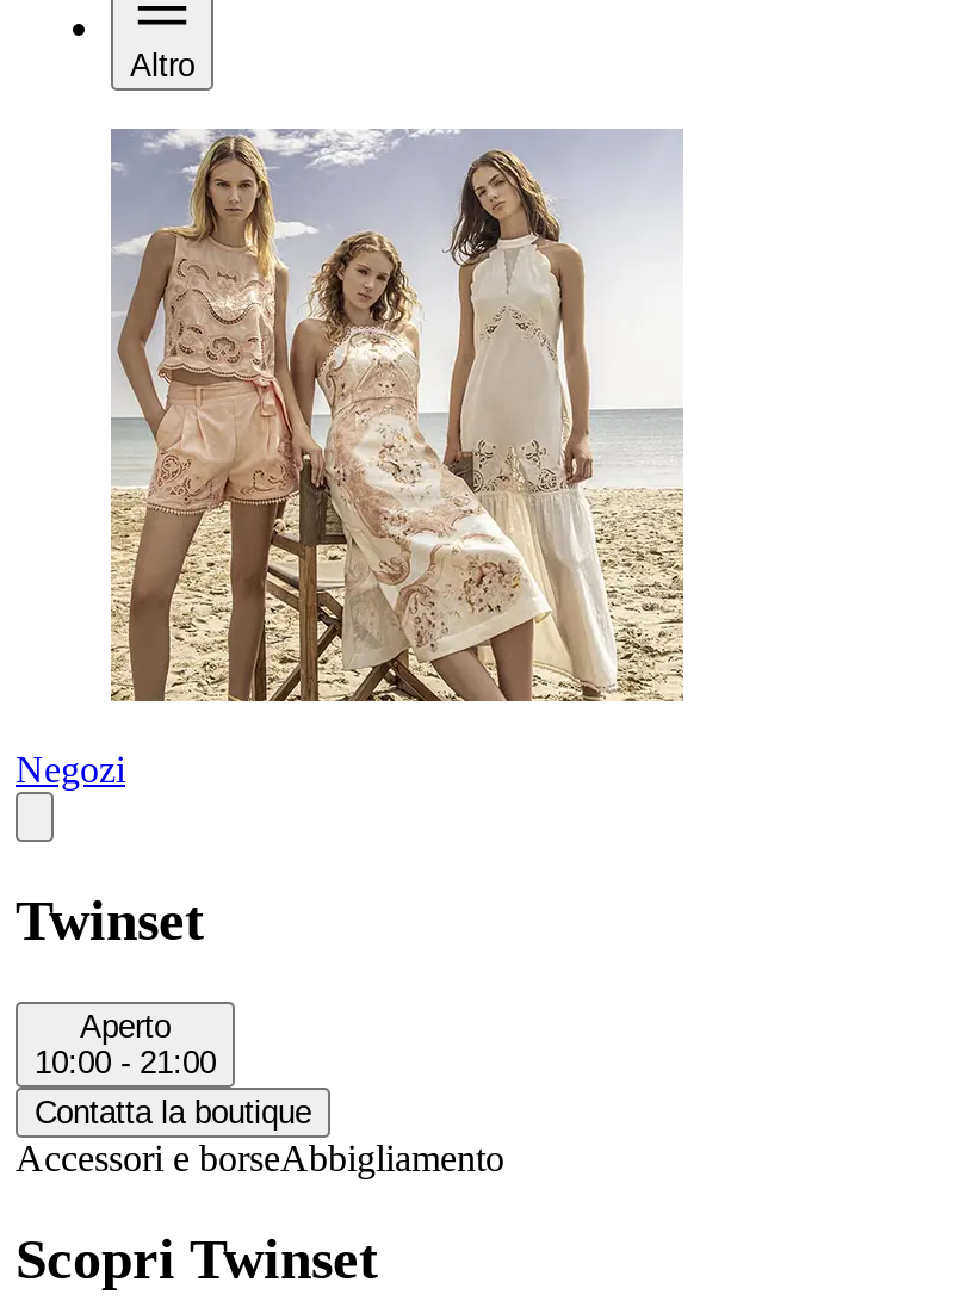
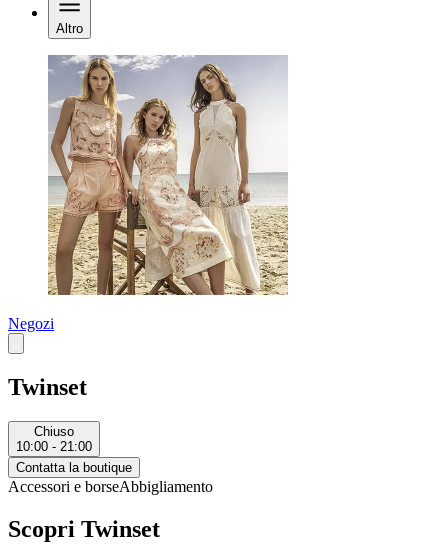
[80,1009,171,1045] Aperto -> [34,424,74,439] Chiuso

